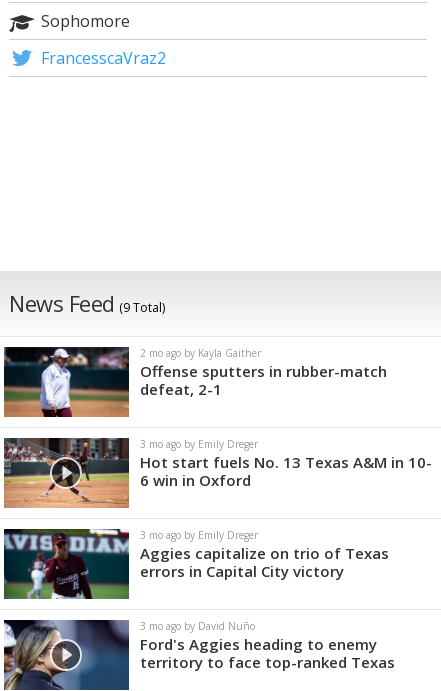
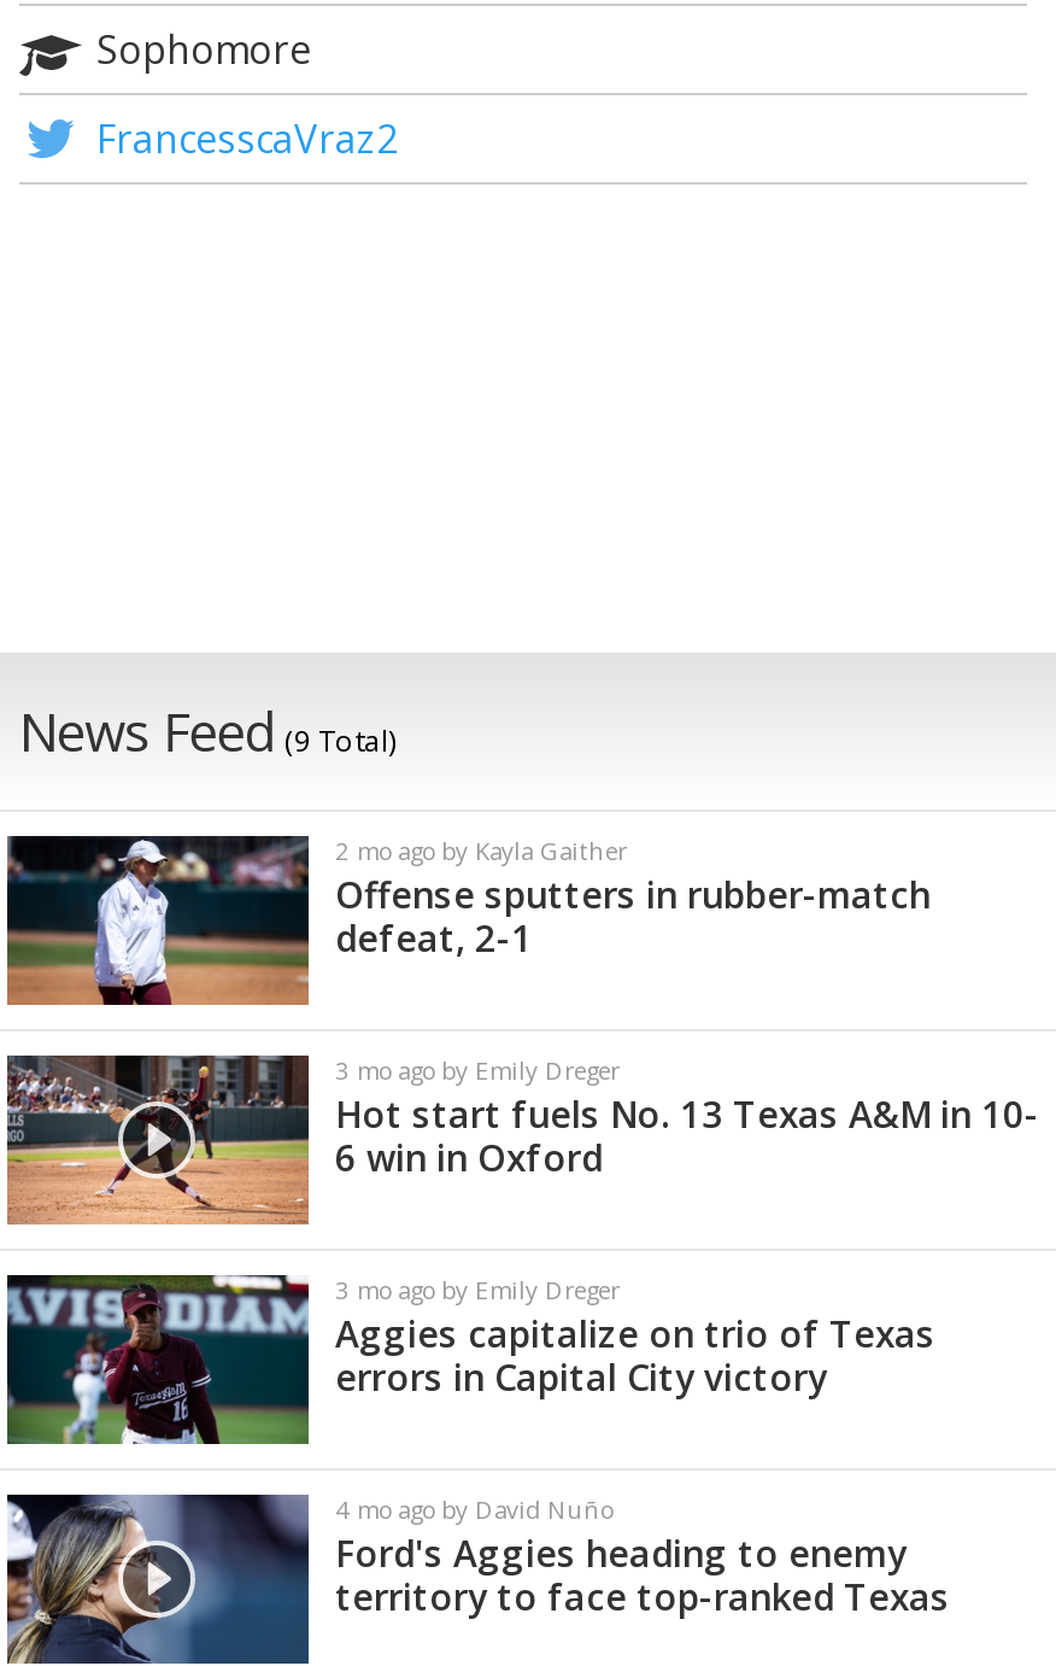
[140,618,255,632] 3 mo ago by David Nuño -> [335,1491,612,1525] 4 mo ago by David Nuño

